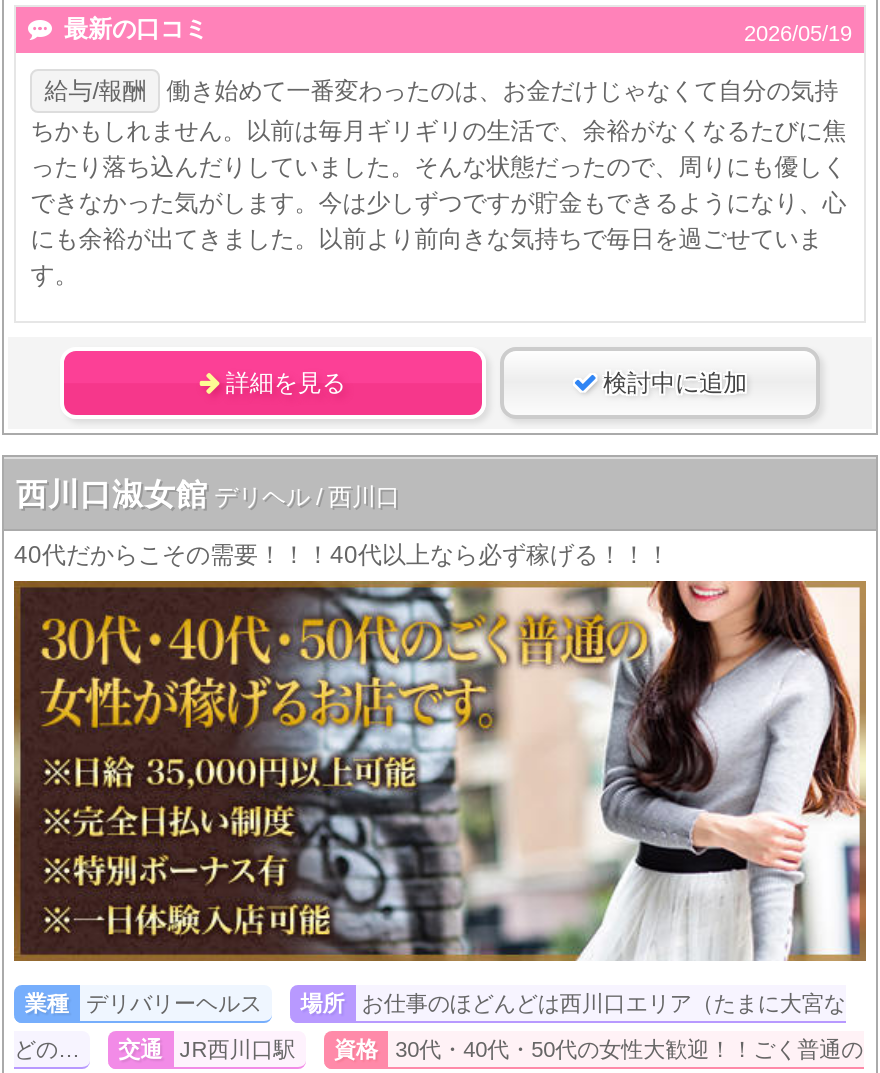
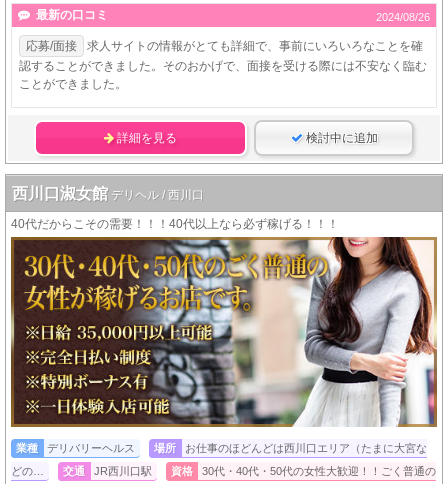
[744,22,852,46] 2026/05/19 -> [376,11,430,23] 2024/08/26
[30,76,846,288] 給与/報酬 働き始めて一番変わったのは、お金だけじゃなくて自分の気持 | ちかもしれません。以前は毎月ギリギリの生活で、余裕がなくなるたびに焦 | ったり落ち込んだりしていました。そんな状態だったので、周りにも優しく | できなかった気がします。今は少しずつですが貯金もできるようになり、心 | にも余裕が出てきました。以前より前向きな気持ちで毎日を過ごせていま | す。 -> [19,39,427,91] 応募/面接 求人サイトの情報がとても詳細で、事前にいろいろなことを確 | 認することができました。そのおかげで、面接を受ける際には不安なく臨む | ことができました。

